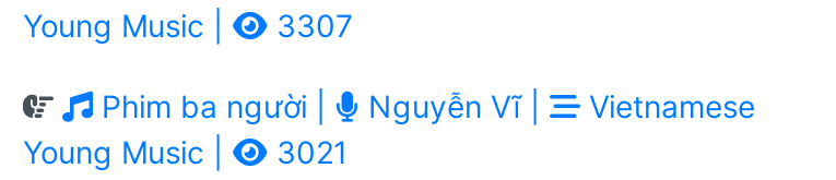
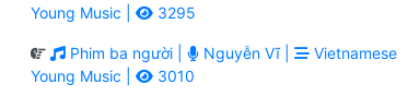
[268,6,353,43] 3307 -> [153,3,196,21] 3295
[268,132,349,170] 3021 -> [153,66,195,85] 3010

